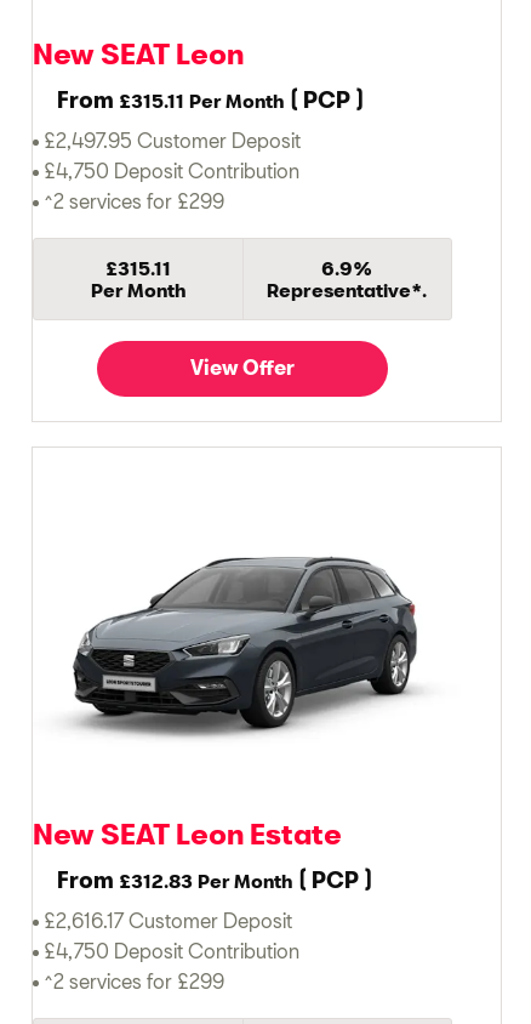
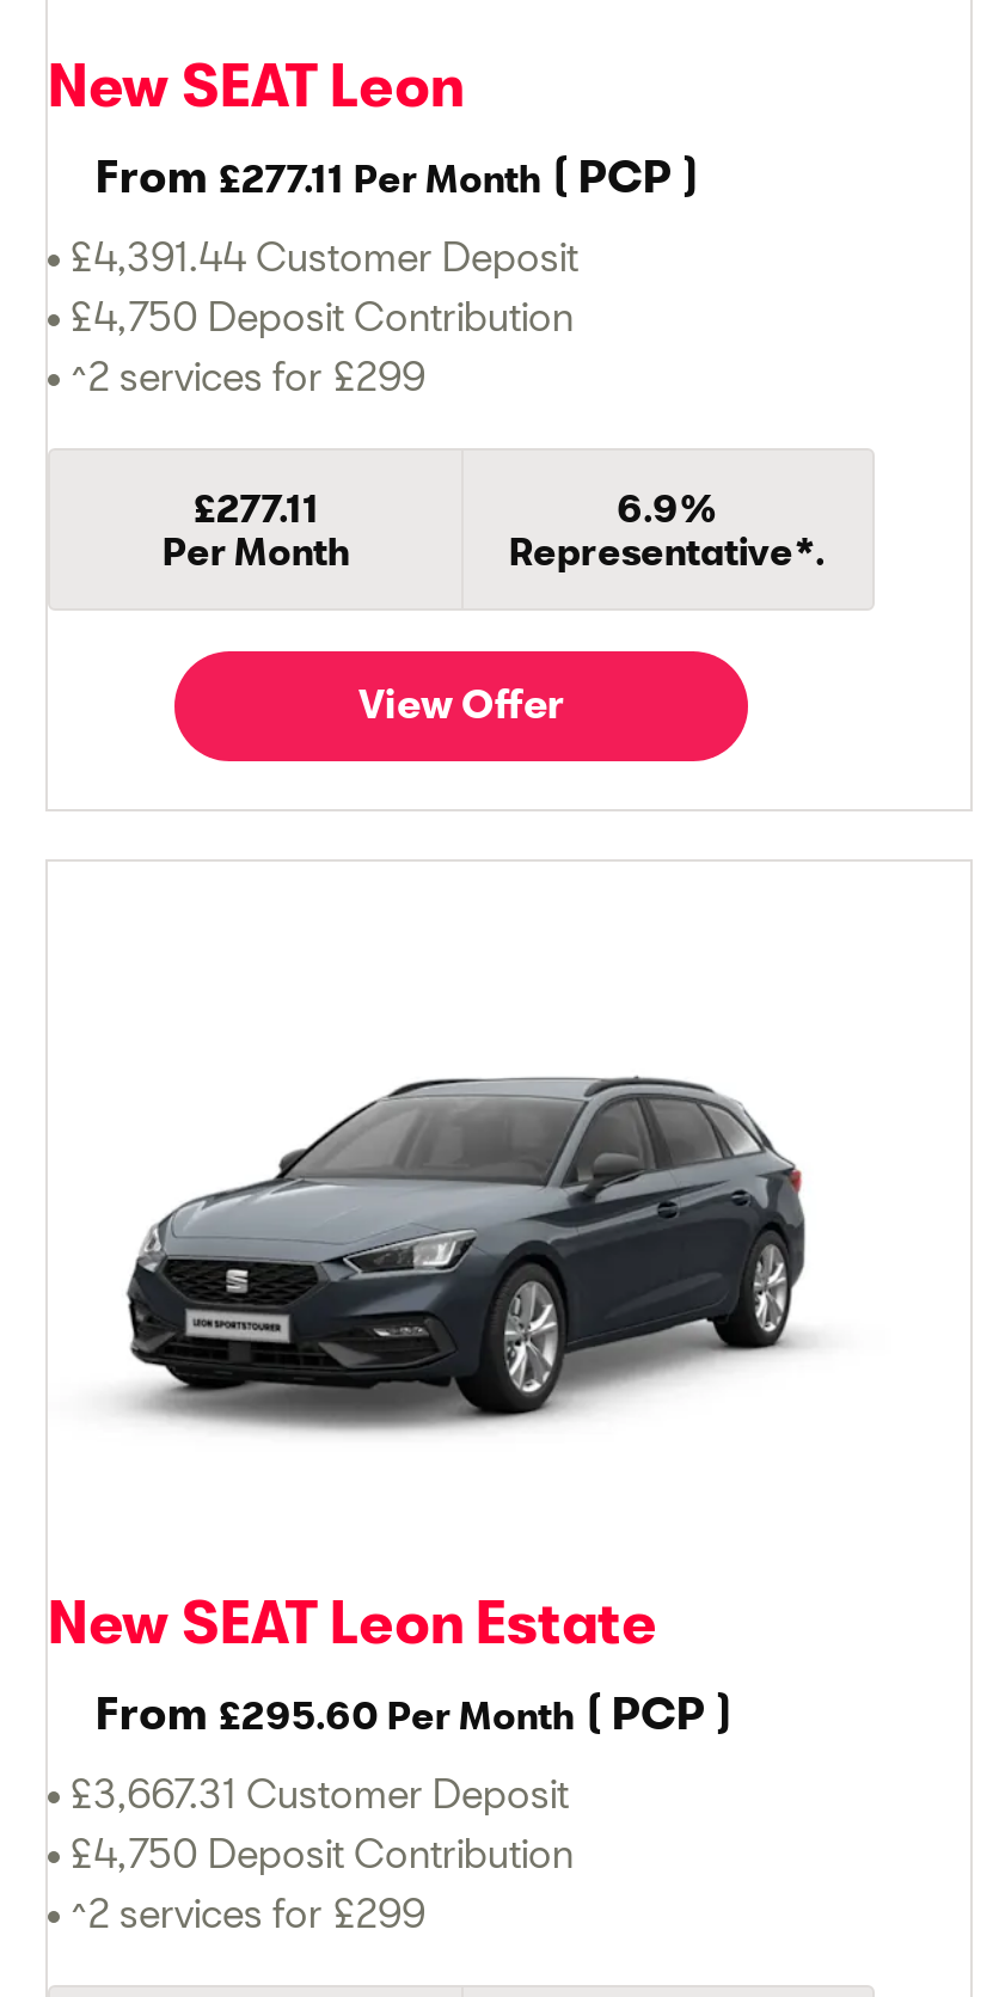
[57,86,364,112] From £315.11 Per Month ( PCP ) -> [96,148,698,201] From £277.11 Per Month ( PCP )
[44,128,301,151] £2,497.95 Customer Deposit -> [69,232,578,277] £4,391.44 Customer Deposit
[105,257,171,278] £315.11 -> [192,485,319,528] £277.11
[57,866,372,893] From £312.83 Per Month ( PCP ) -> [96,1686,731,1739] From £295.60 Per Month ( PCP )
[44,909,292,932] £2,616.17 Customer Deposit -> [69,1770,569,1815] £3,667.31 Customer Deposit

